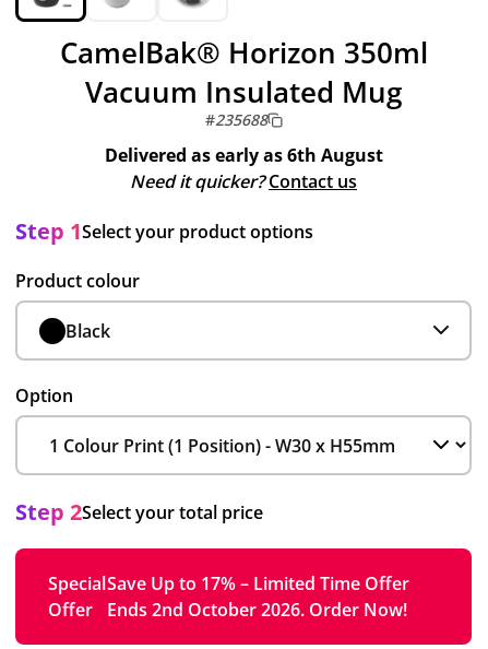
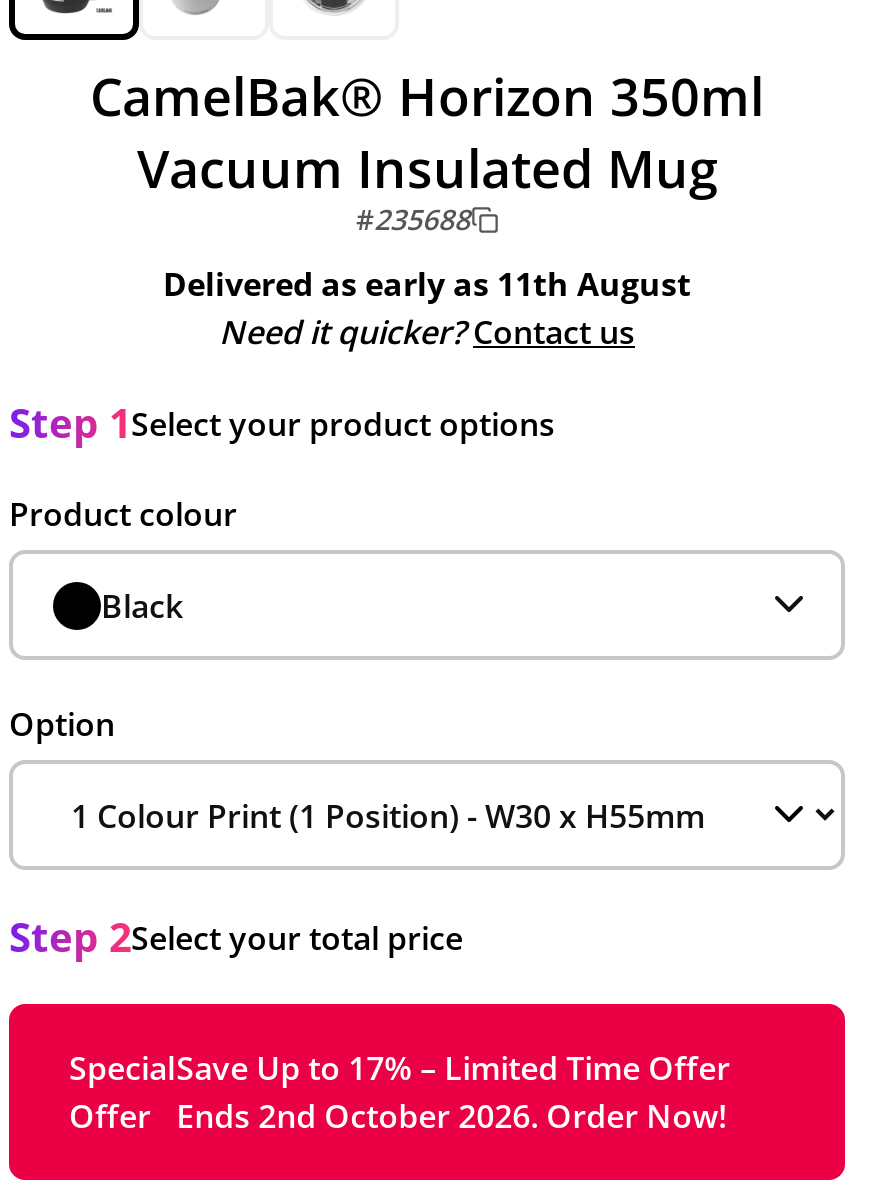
[104,143,383,167] Delivered as early as 6th August -> [163,262,691,306] Delivered as early as 11th August

